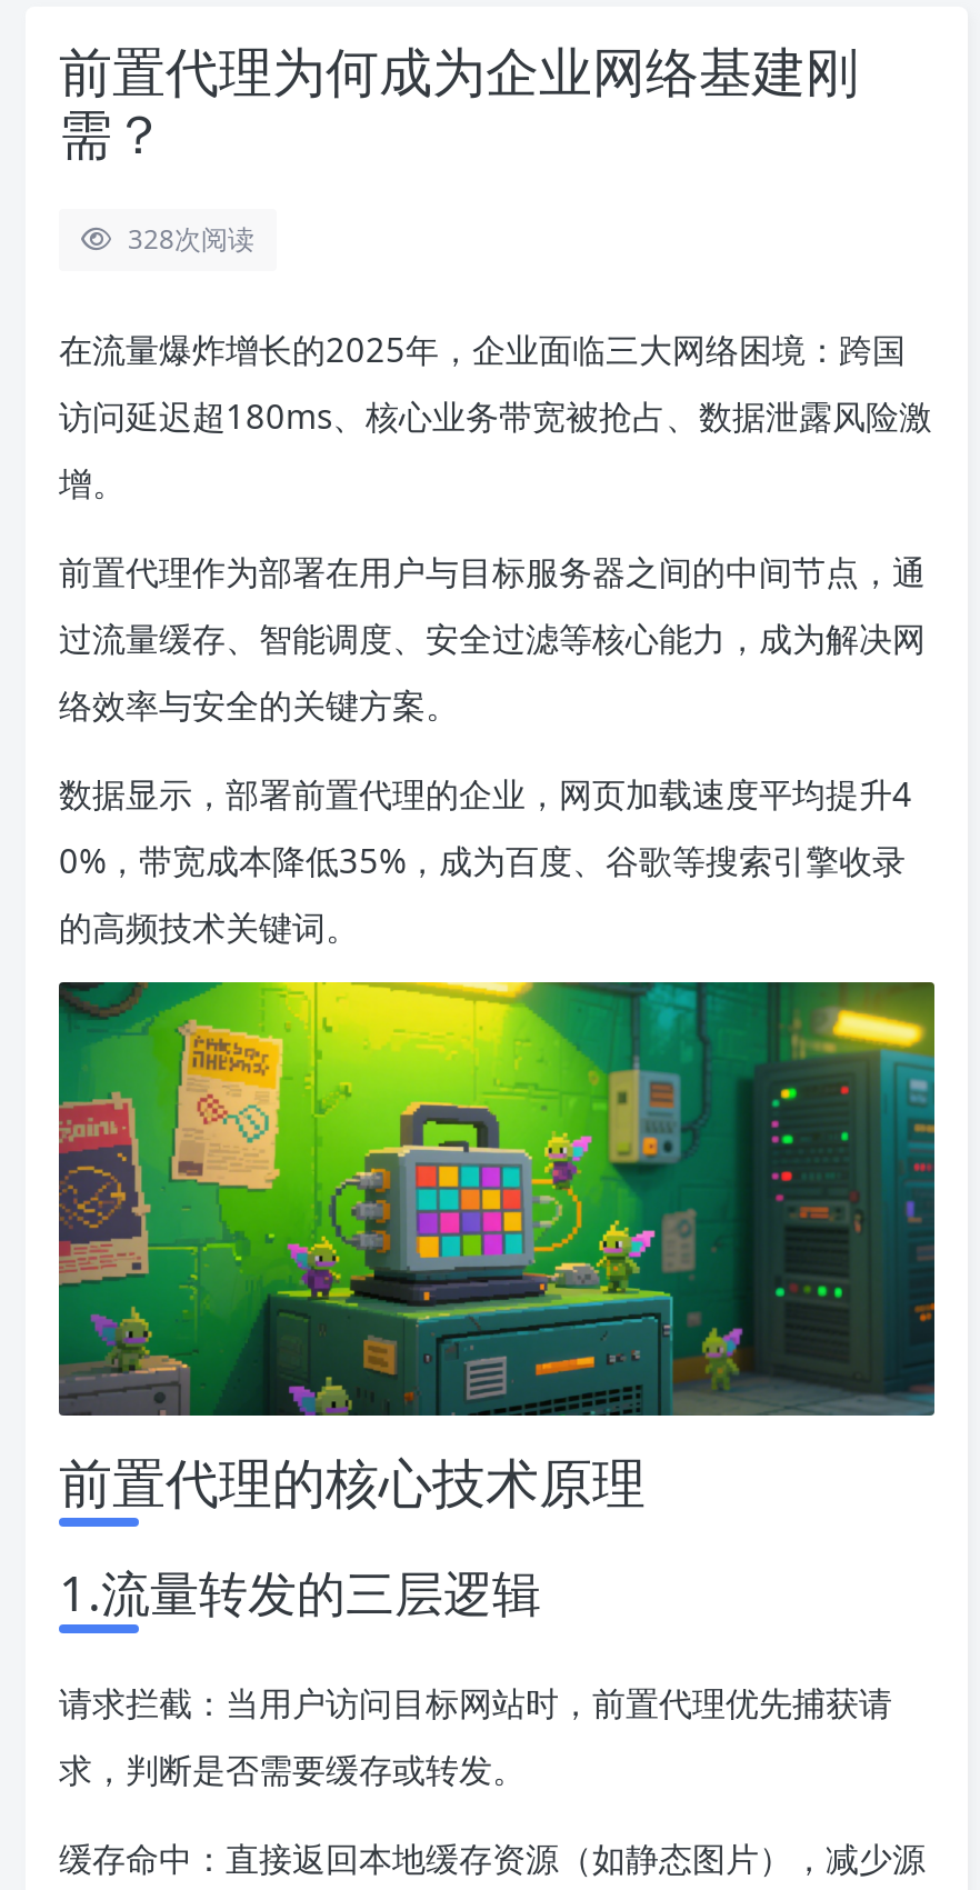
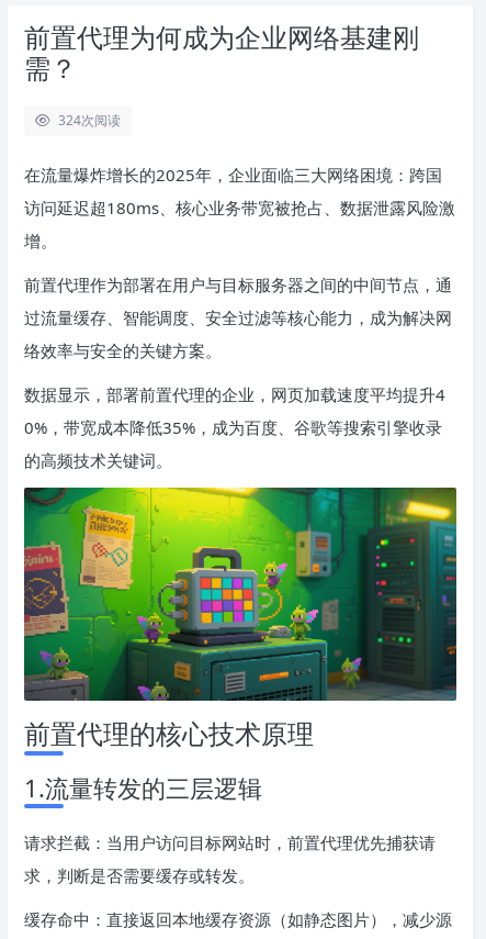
[128,220,254,258] 328次阅读 -> [58,111,121,130] 324次阅读

